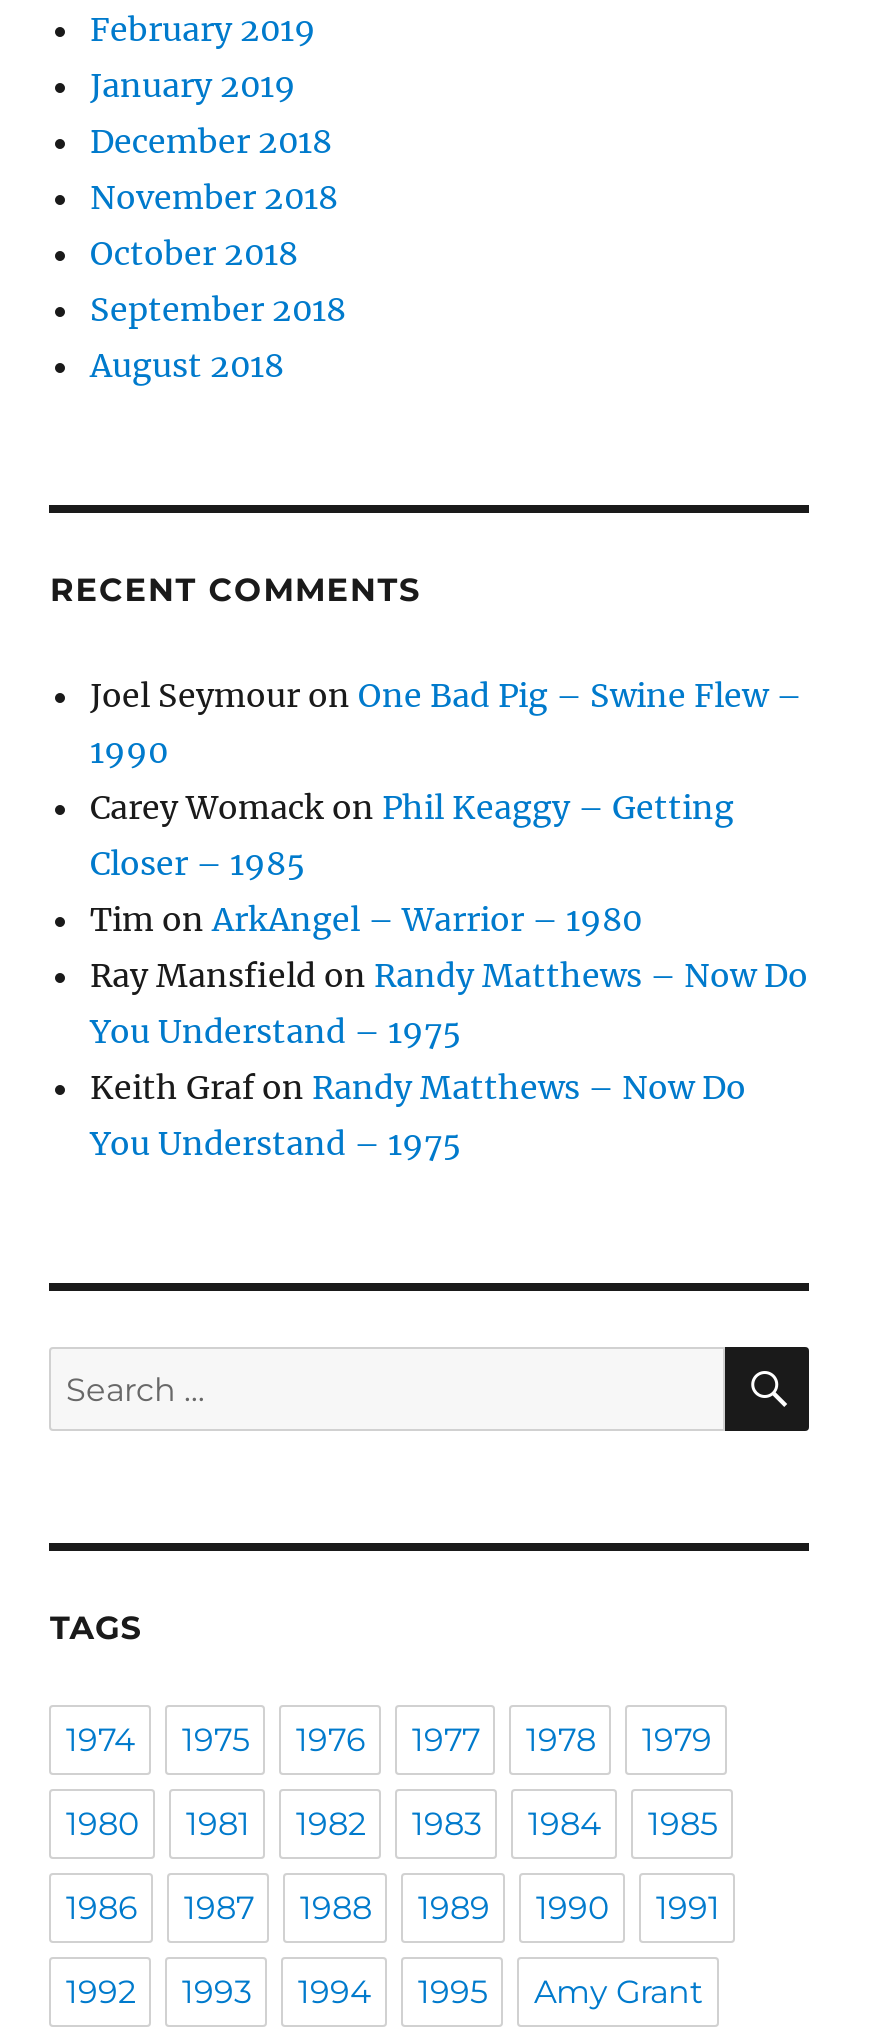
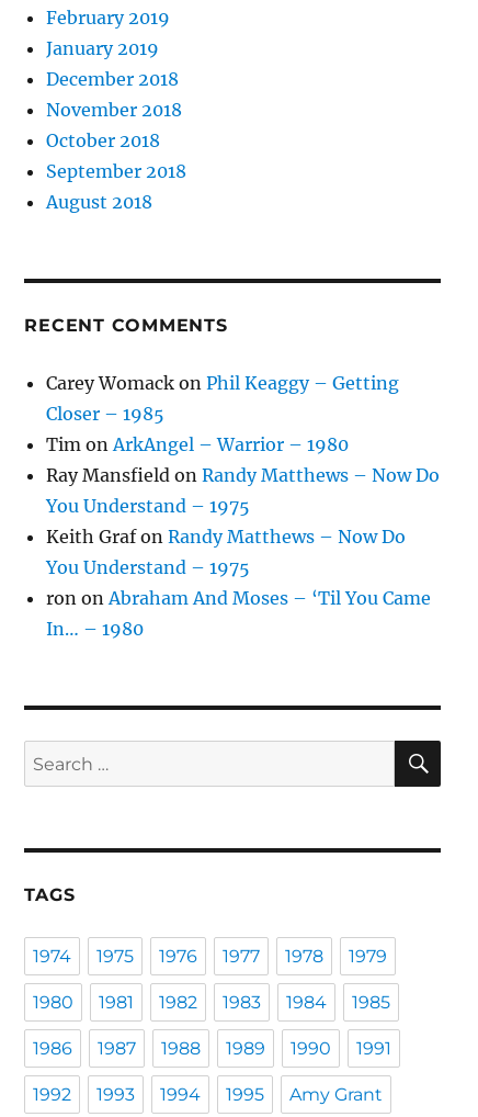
[90,676,802,772] Joel Seymour on One Bad Pig – Swine Flew – | 1990 -> none
moved [90,788,808,1164] -> [47,372,440,579]: Carey Womack on Phil Keaggy – Getting | Closer – 1985 | Tim on ArkAngel – Warrior – 1980 | Ray Mansfield on Randy Matthews – Now Do | You Understand – 1975 | Keith Graf on Randy Matthews – Now Do | You Understand – 1975
none -> [47,587,431,640] ron on Abraham And Moses – ‘Til You Came | In… – 1980

